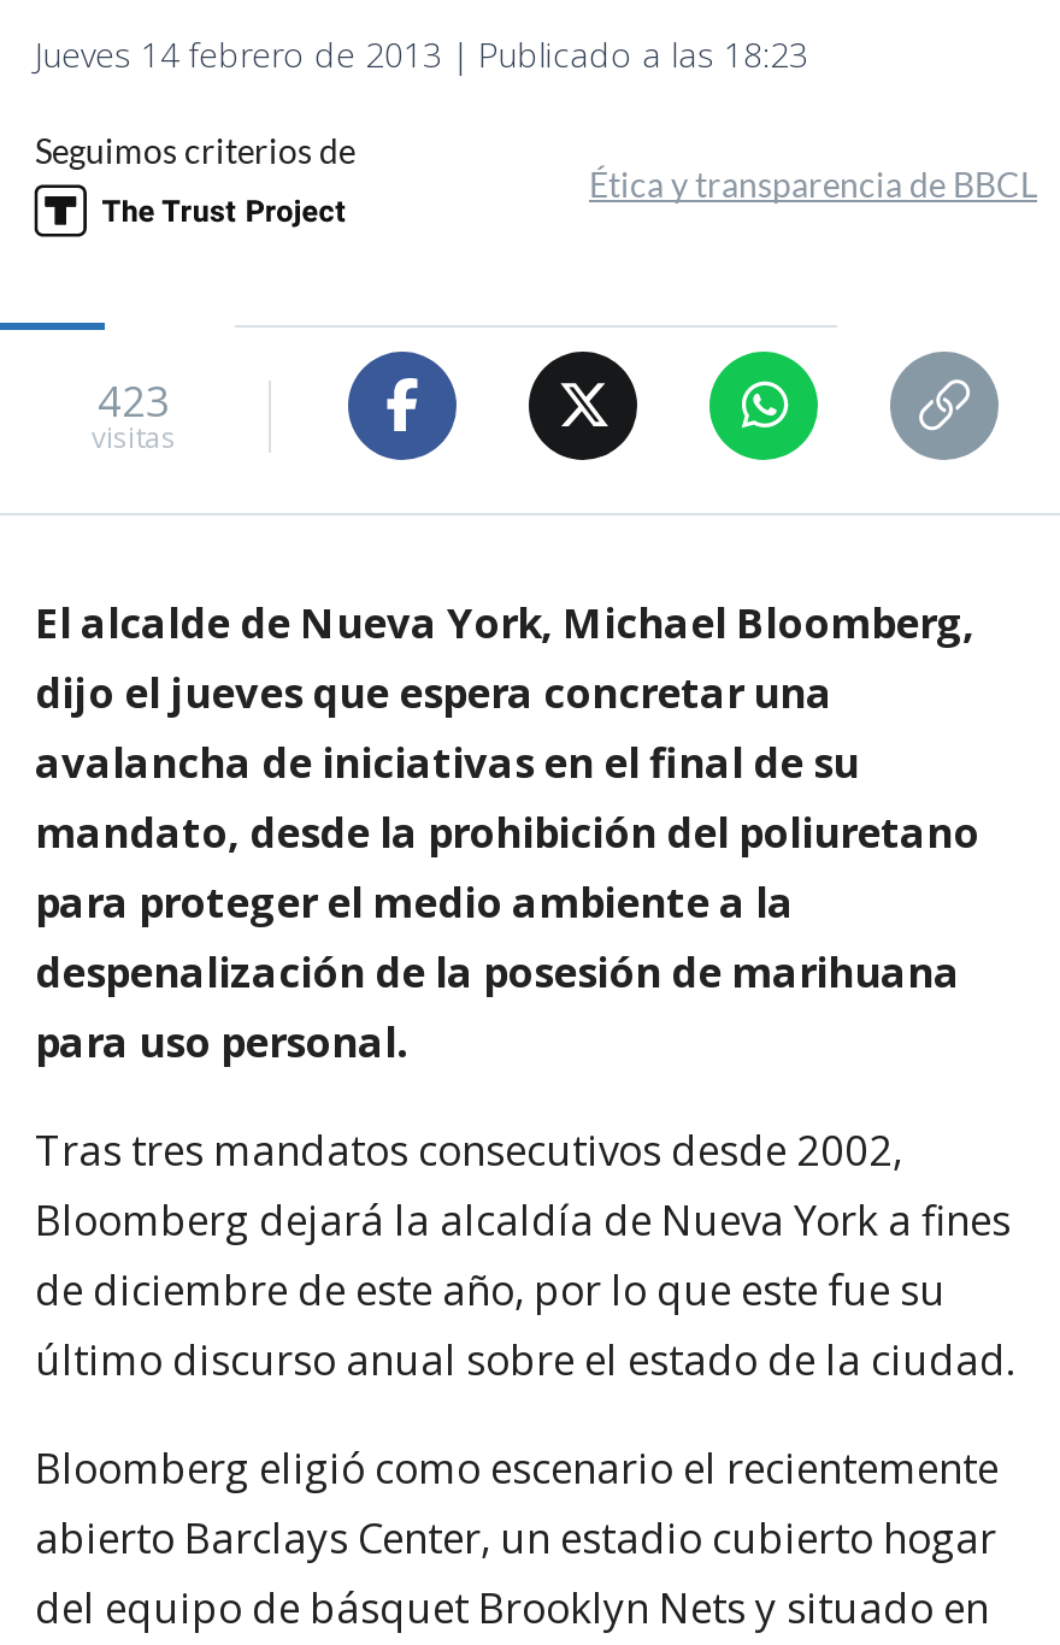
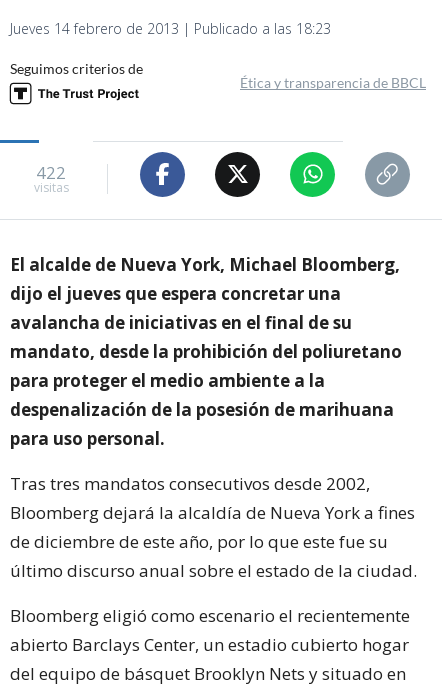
[98,374,170,429] 423 -> [36,161,66,184] 422

